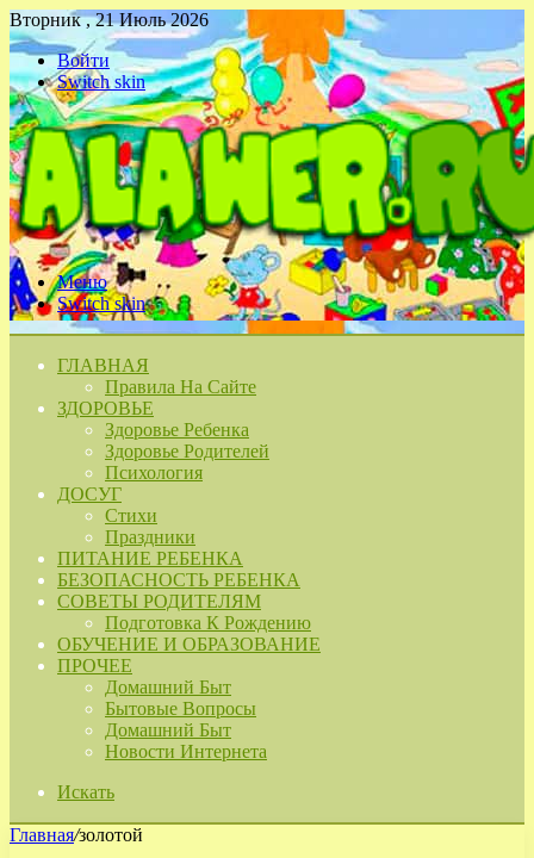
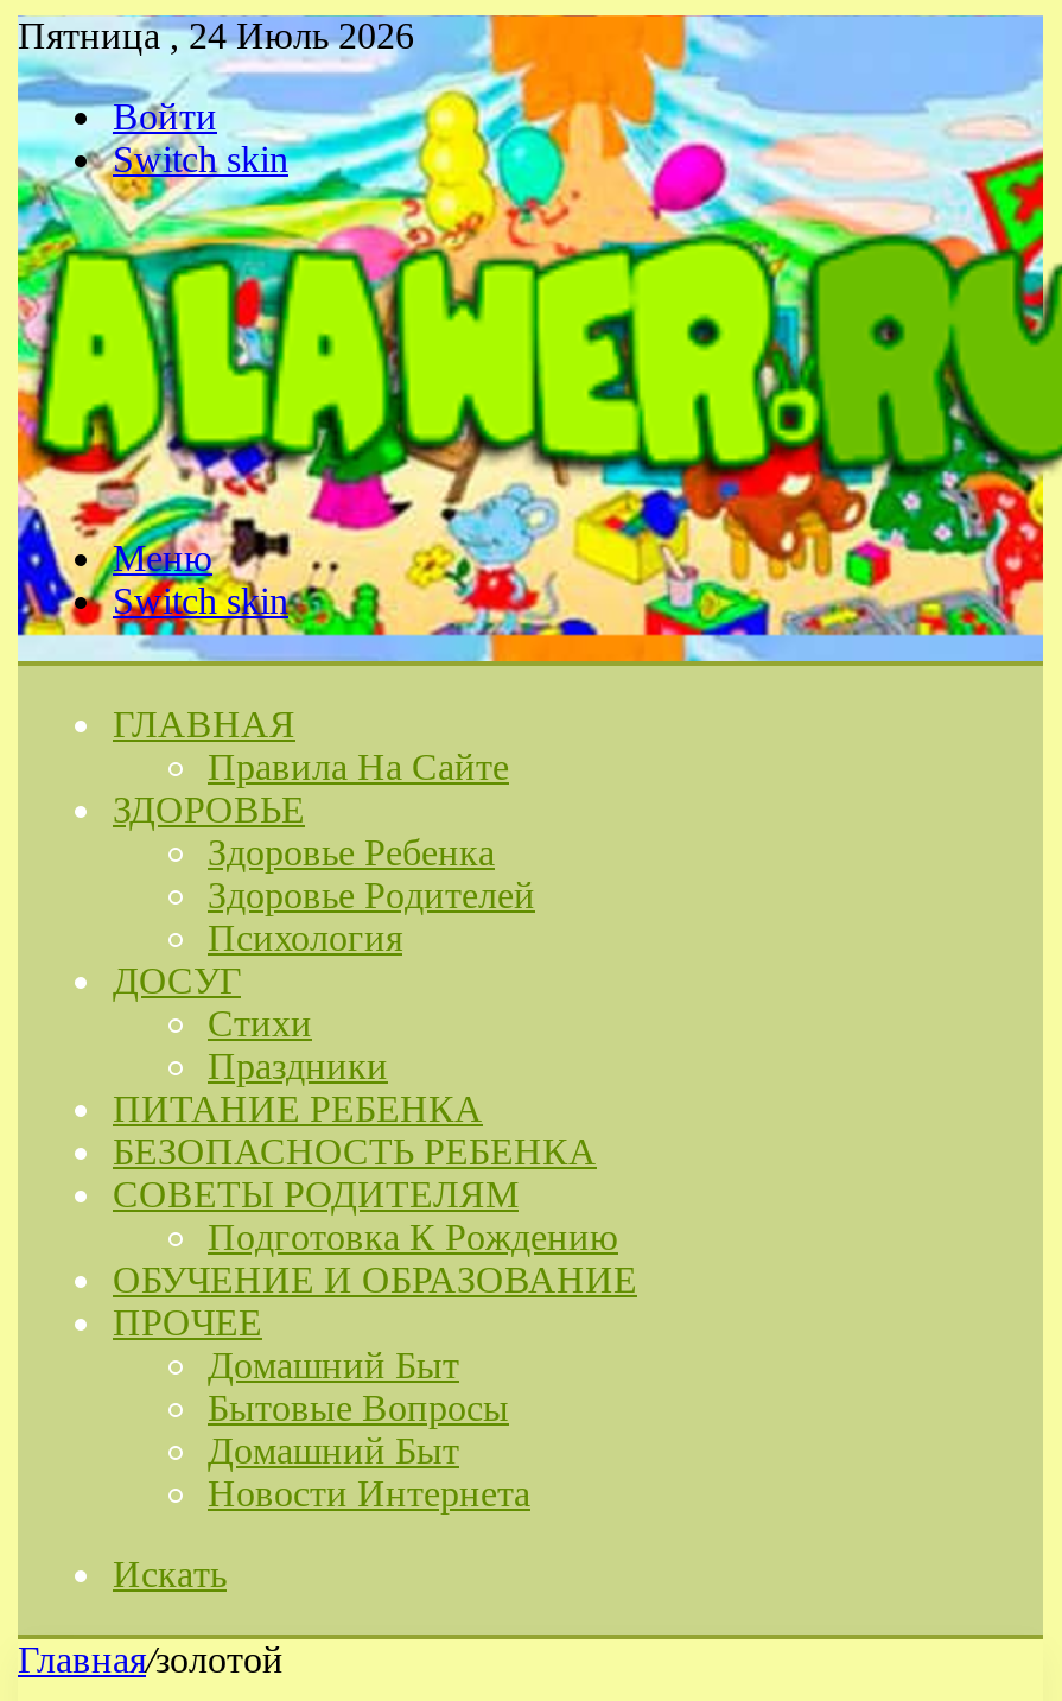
[10,10,209,30] Вторник , 21 Июль 2026 -> [18,15,414,56] Пятница , 24 Июль 2026

